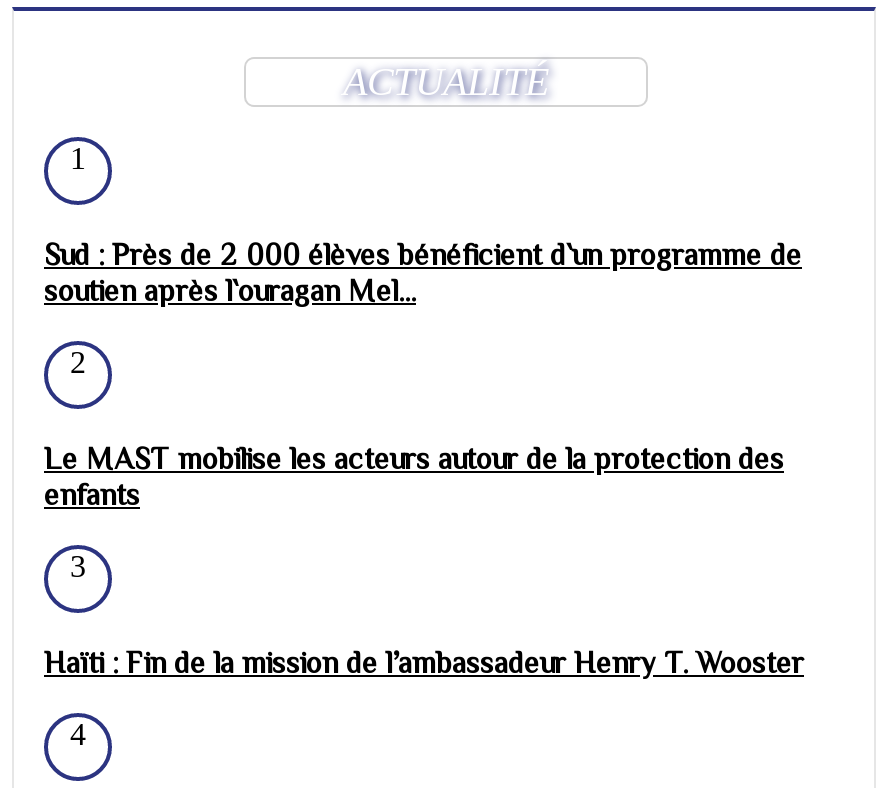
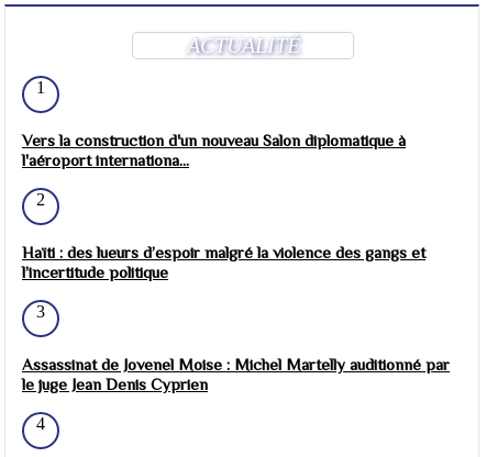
[44,237,802,307] Sud : Près de 2 000 élèves bénéficient d`un programme de | soutien après l`ouragan Mel... -> [22,131,406,169] Vers la construction d'un nouveau Salon diplomatique à | l'aéroport internationa...
[44,441,784,511] Le MAST mobilise les acteurs autour de la protection des | enfants -> [22,243,426,281] Haïti : des lueurs d’espoir malgré la violence des gangs et | l’incertitude politique
[44,645,804,679] Haïti : Fin de la mission de l’ambassadeur Henry T. Wooster -> [22,355,450,394] Assassinat de Jovenel Moise : Michel Martelly auditionné par | le juge Jean Denis Cyprien

